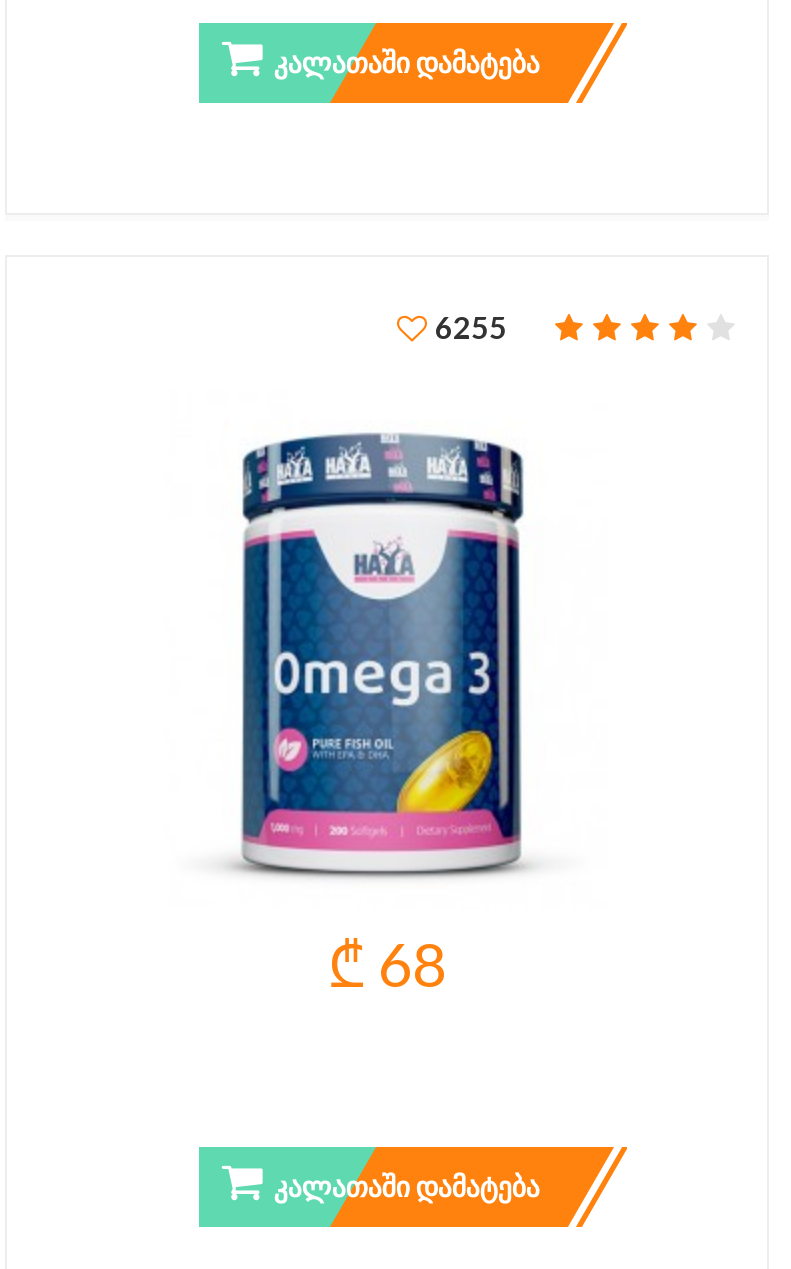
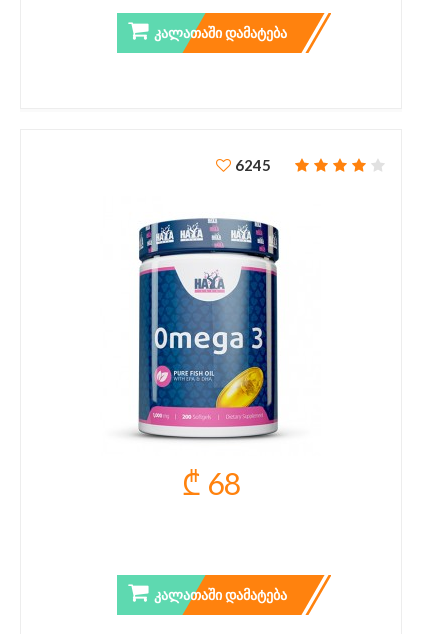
[429,309,513,345] 6255 -> [232,156,274,174] 6245

